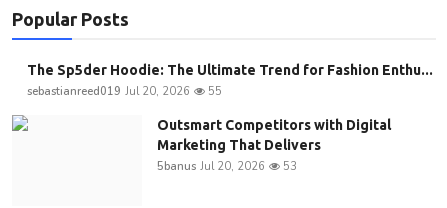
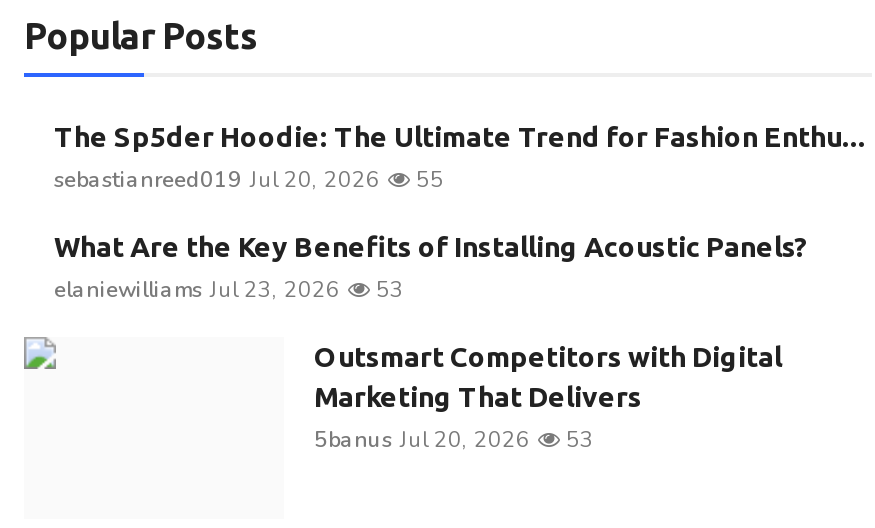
none -> [54,231,808,305] What Are the Key Benefits of Installing Acoustic Panels? | elaniewilliams Jul 23, 2026 | 53

